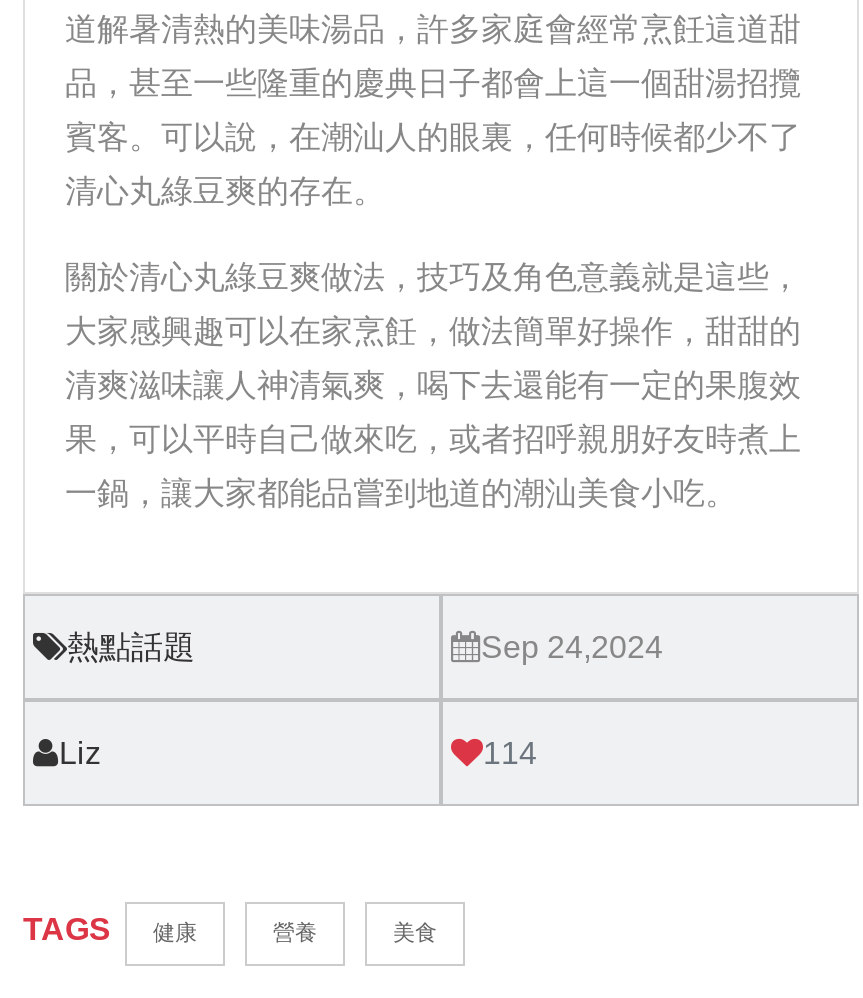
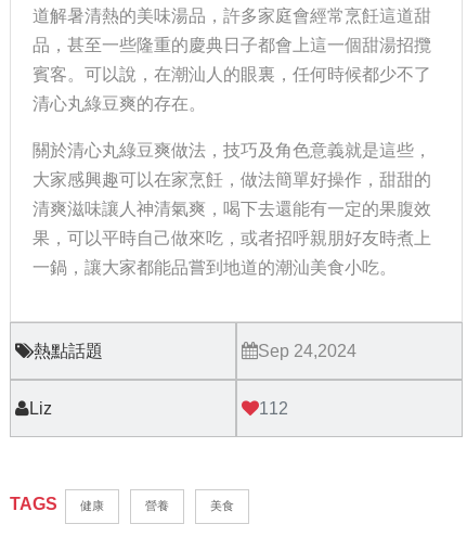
[483,736,537,770] 114 -> [259,399,288,417] 112

